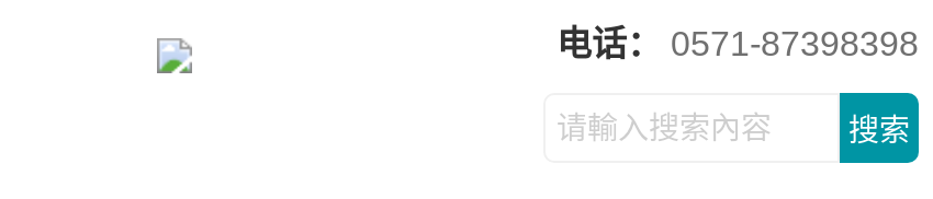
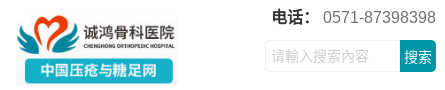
none -> [16,14,175,85] [image]

